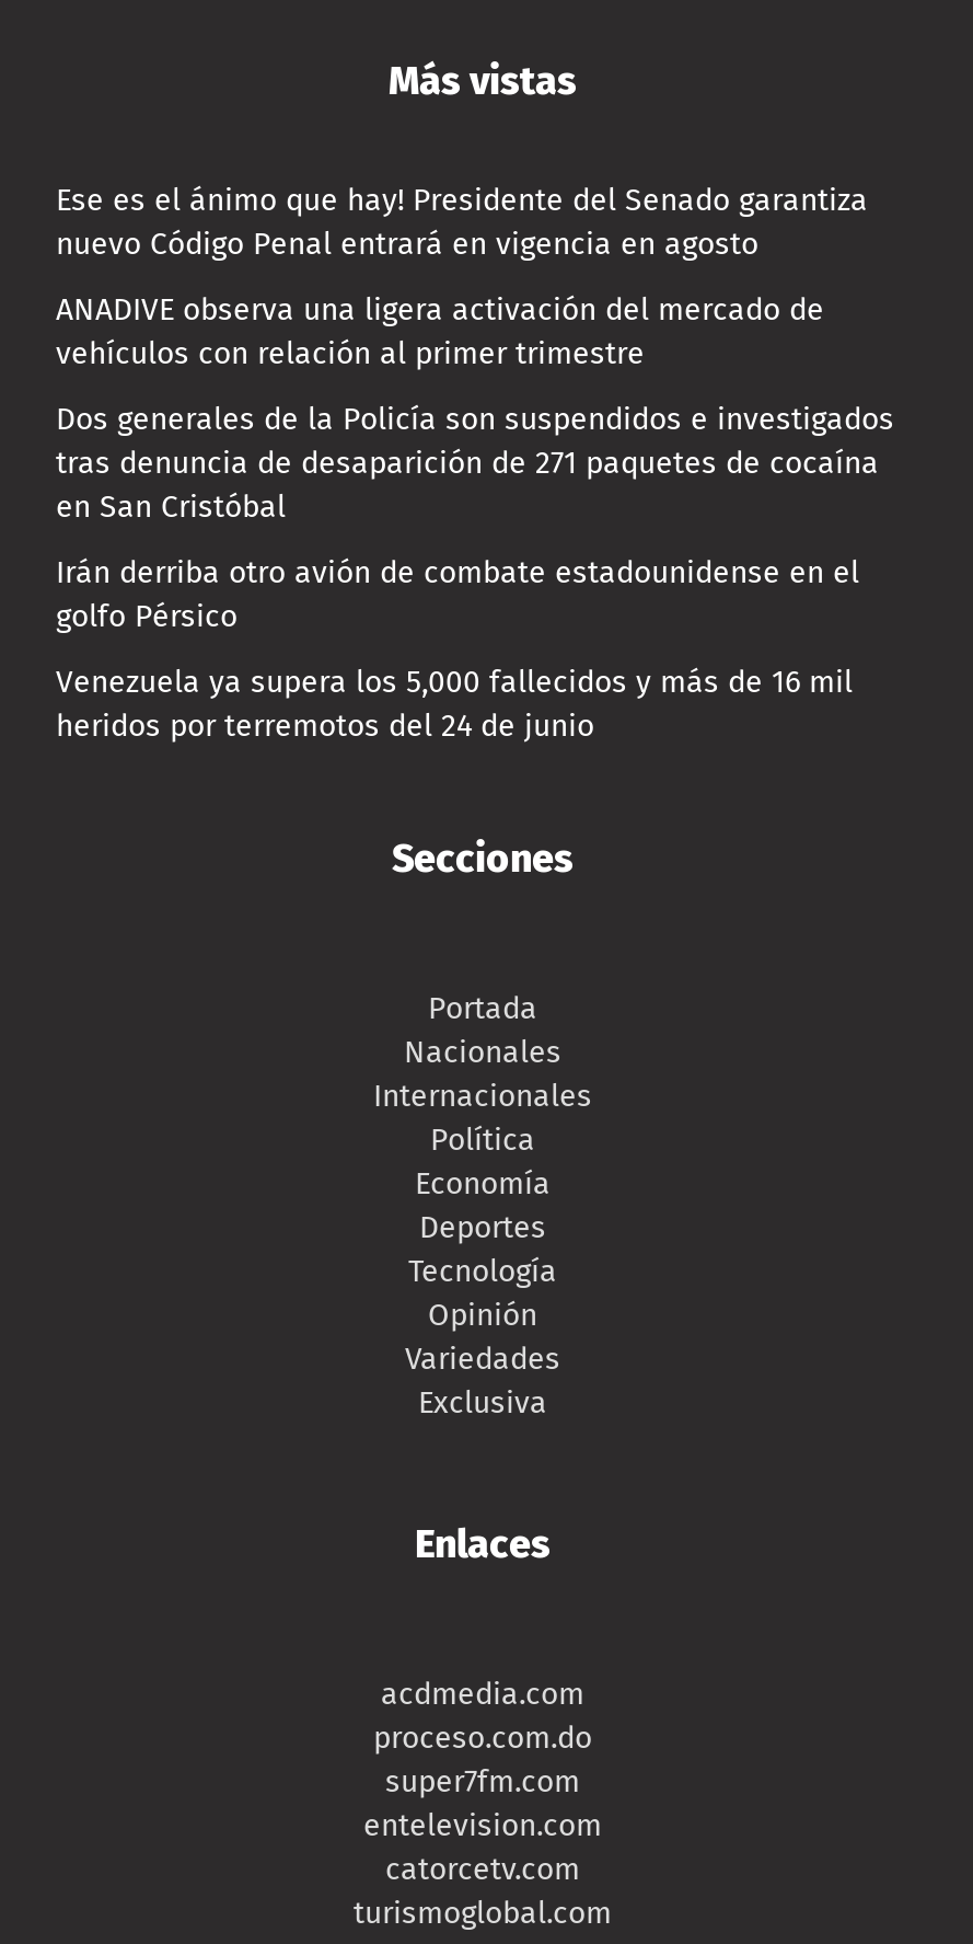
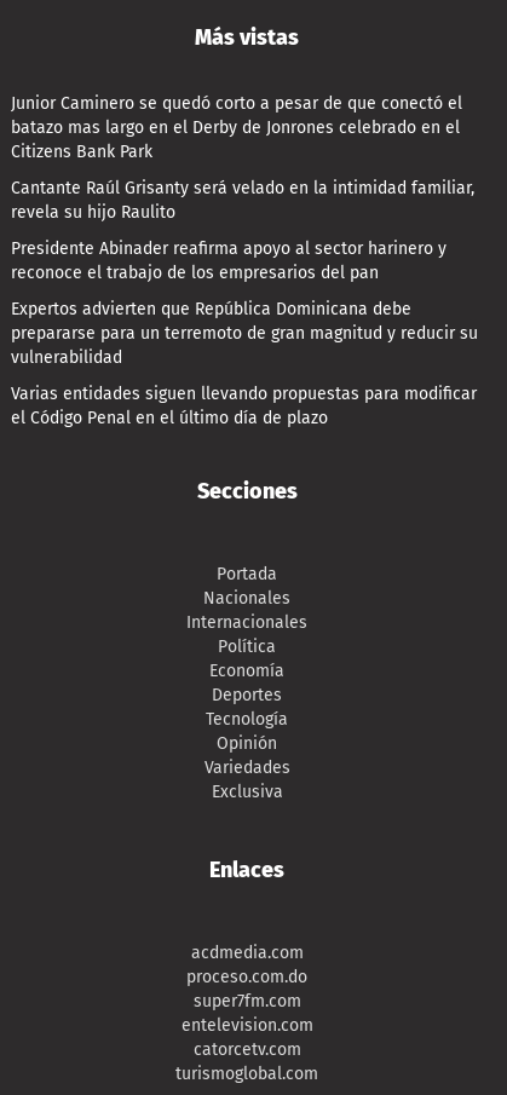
[56,181,868,262] Ese es el ánimo que hay! Presidente del Senado garantiza | nuevo Código Penal entrará en vigencia en agosto -> [11,93,462,162] Junior Caminero se quedó corto a pesar de que conectó el | batazo mas largo en el Derby de Jonrones celebrado en el | Citizens Bank Park
[56,291,824,372] ANADIVE observa una ligera activación del mercado de | vehículos con relación al primer trimestre -> [11,178,474,222] Cantante Raúl Grisanty será velado en la intimidad familiar, | revela su hijo Raulito
[56,400,894,525] Dos generales de la Policía son suspendidos e investigados | tras denuncia de desaparición de 271 paquetes de cocaína | en San Cristóbal -> [11,238,446,283] Presidente Abinader reafirma apoyo al sector harinero y | reconoce el trabajo de los empresarios del pan
[56,554,859,635] Irán derriba otro avión de combate estadounidense en el | golfo Pérsico -> [11,299,478,368] Expertos advierten que República Dominicana debe | prepararse para un terremoto de gran magnitud y reducir su | vulnerabilidad
[56,663,853,744] Venezuela ya supera los 5,000 fallecidos y más de 16 mil | heridos por terremotos del 24 de junio -> [11,383,477,428] Varias entidades siguen llevando propuestas para modificar | el Código Penal en el último día de plazo

